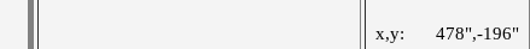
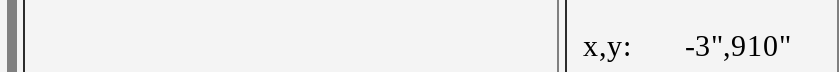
[375,24,519,43] x,y: 478",-196" -> [583,30,791,62] x,y: -3",910"

